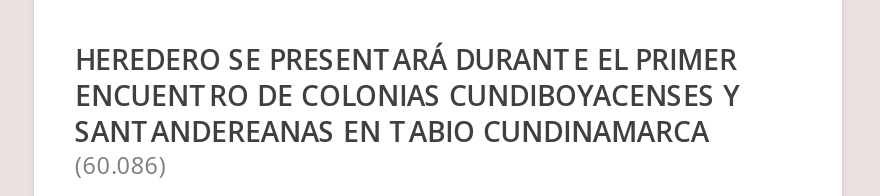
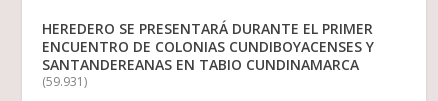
[75,148,165,182] (60.086) -> [42,73,87,90] (59.931)

